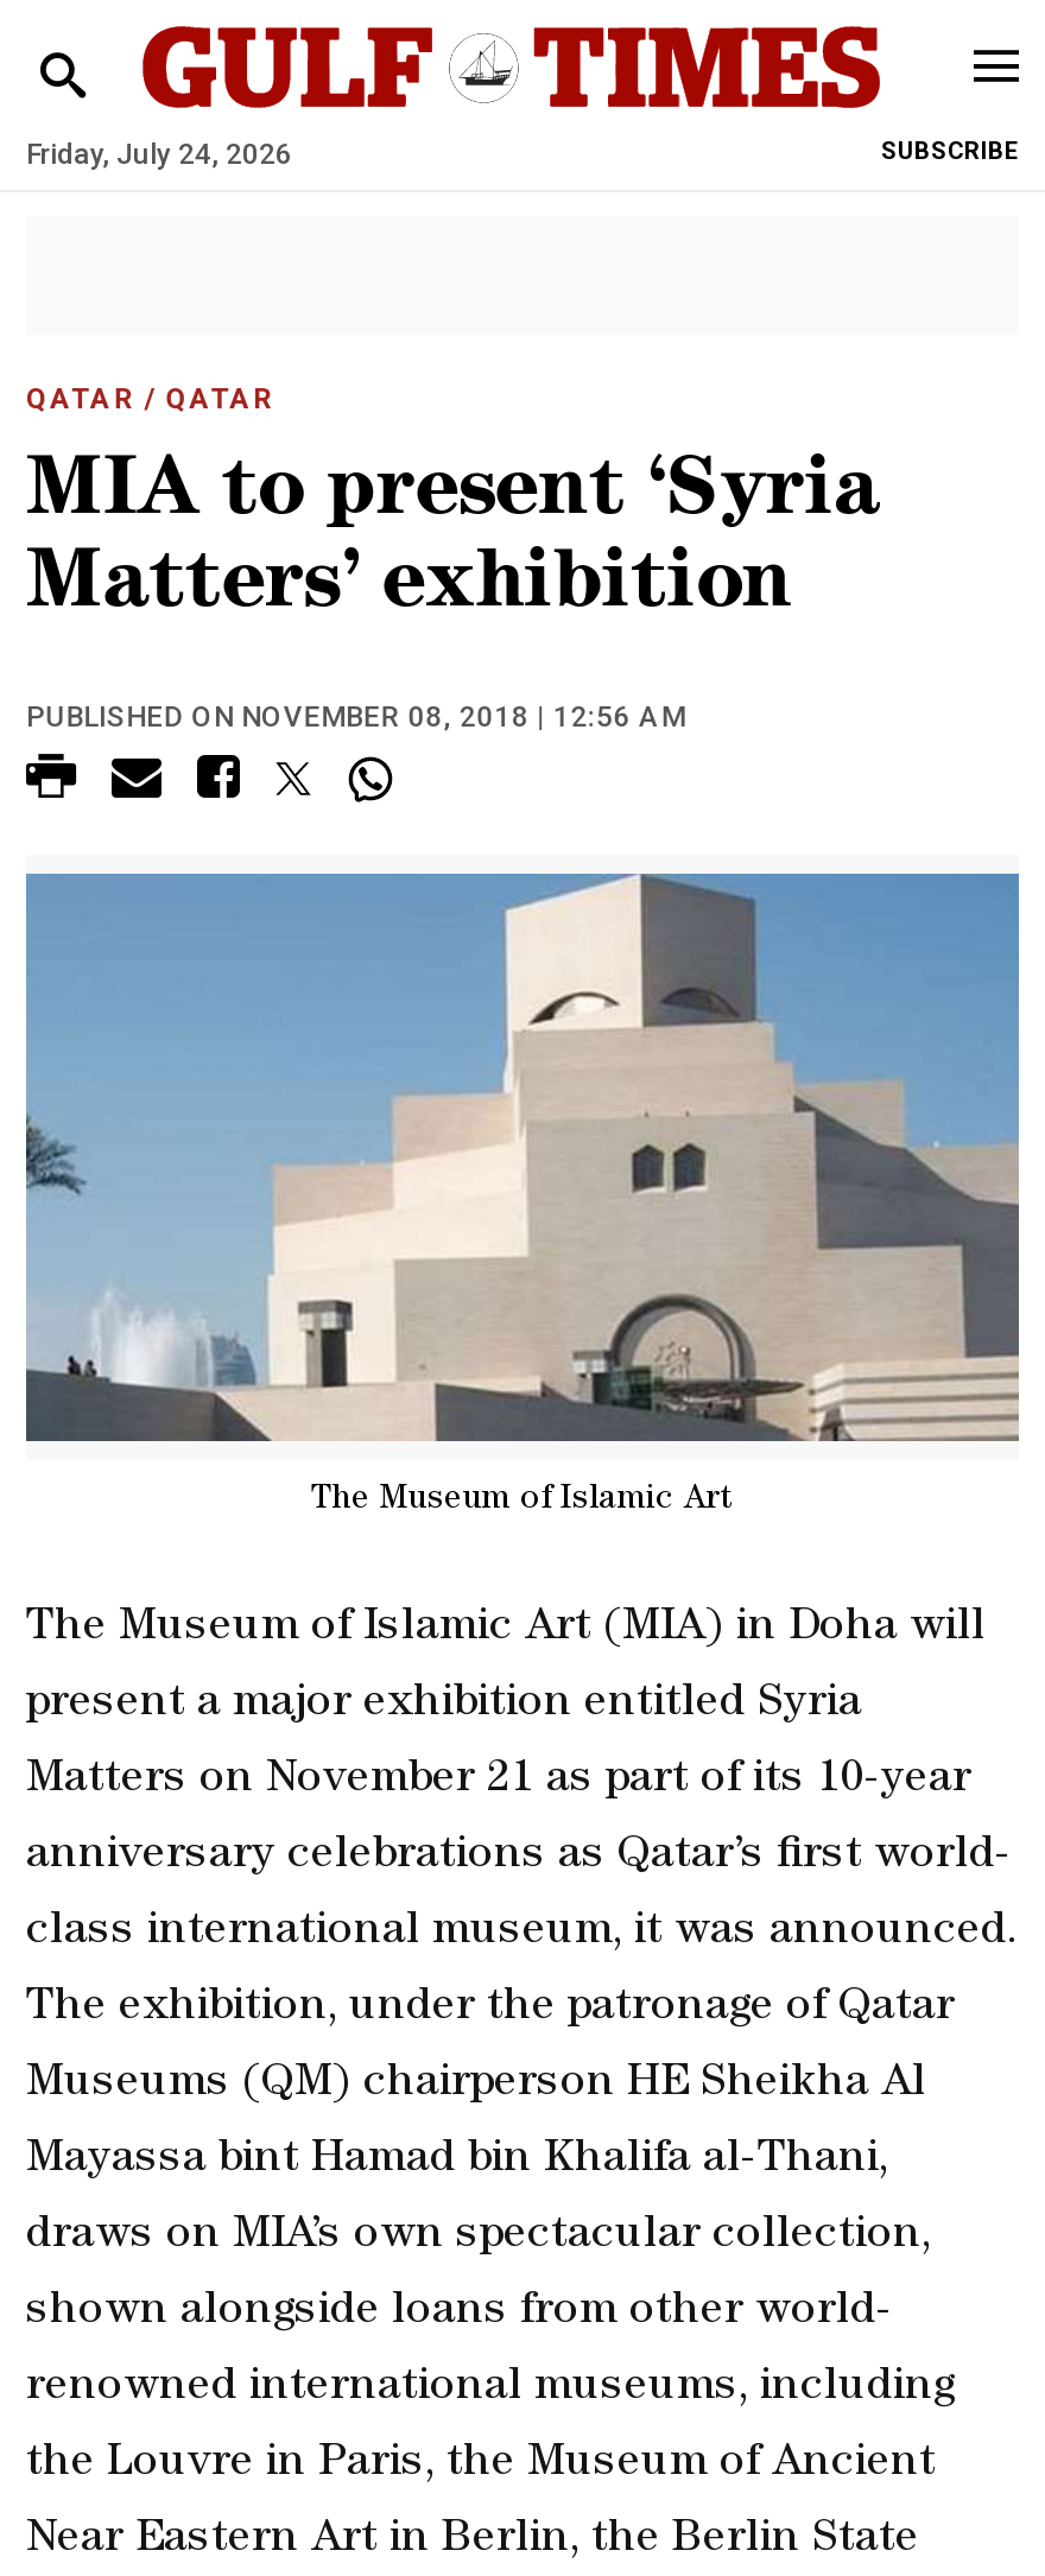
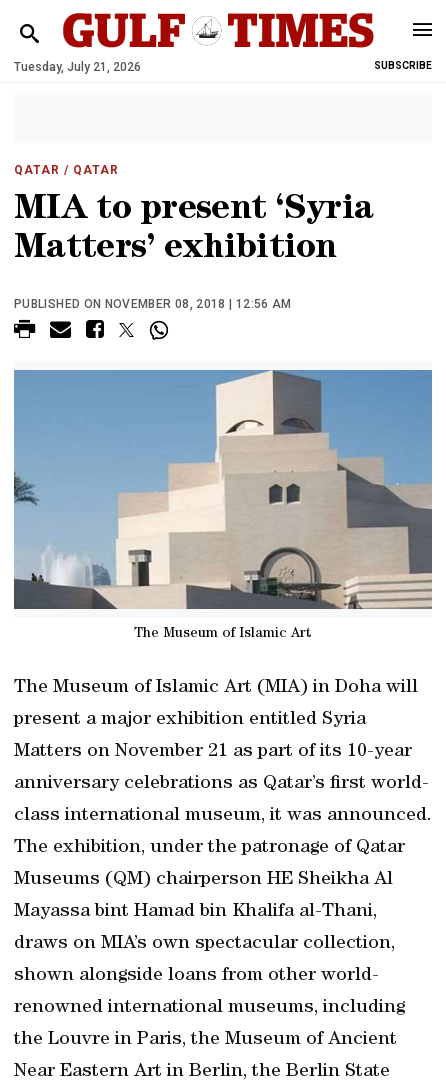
[26,138,292,171] Friday, July 24, 2026 -> [14,60,141,74] Tuesday, July 21, 2026

